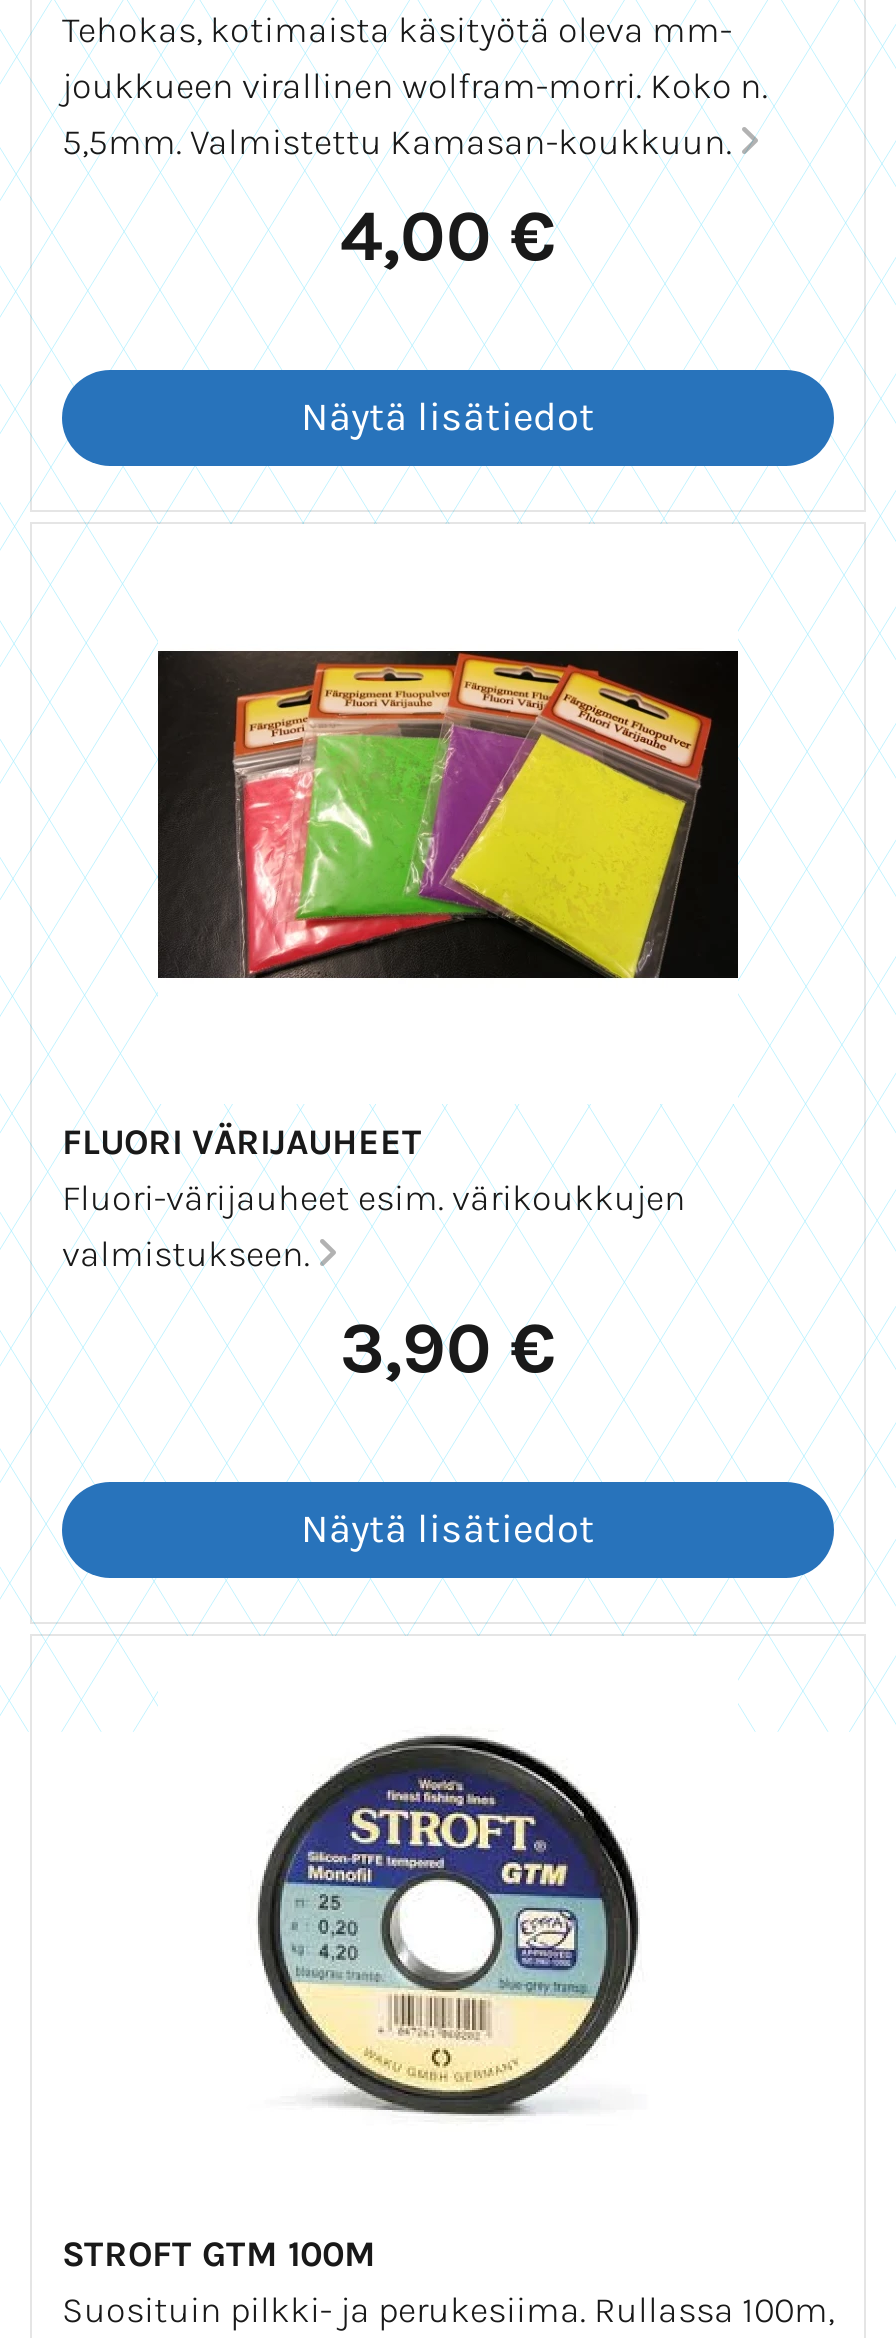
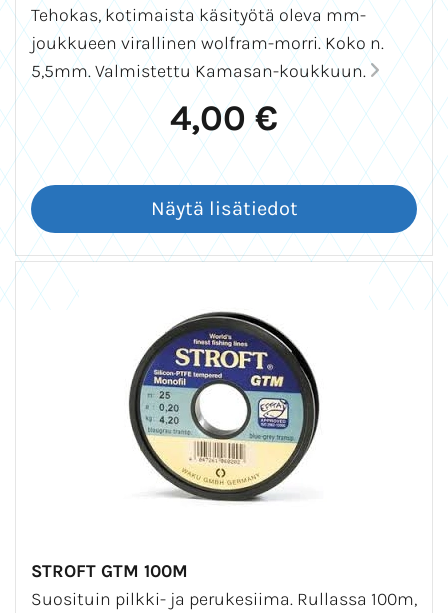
[156,648,740,980] [image] -> none
[62,1120,686,1390] FLUORI VÄRIJAUHEET | Fluori-värijauheet esim. värikoukkujen | valmistukseen. | 3,90 € -> none

